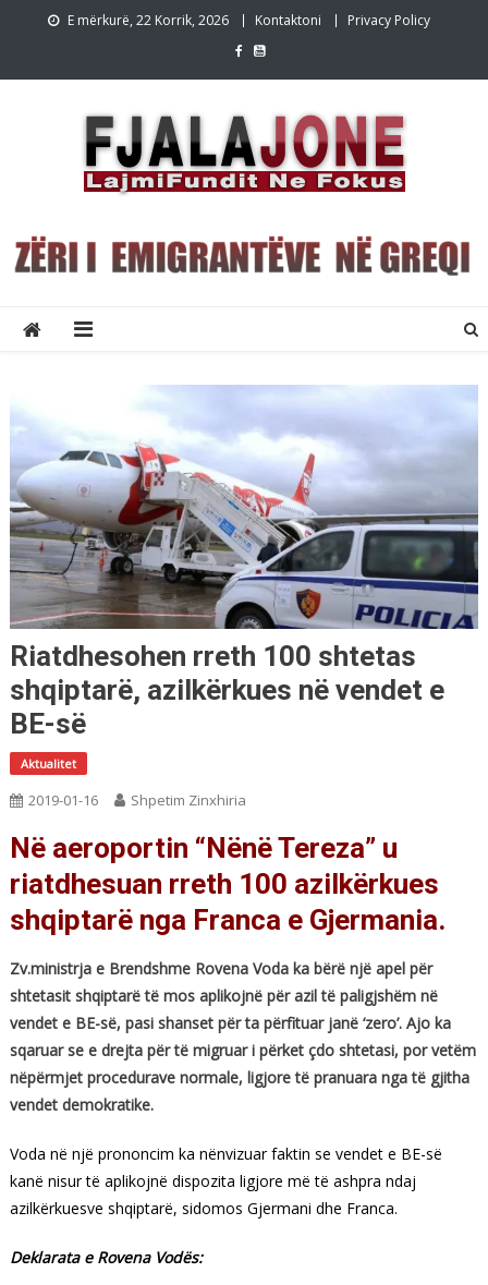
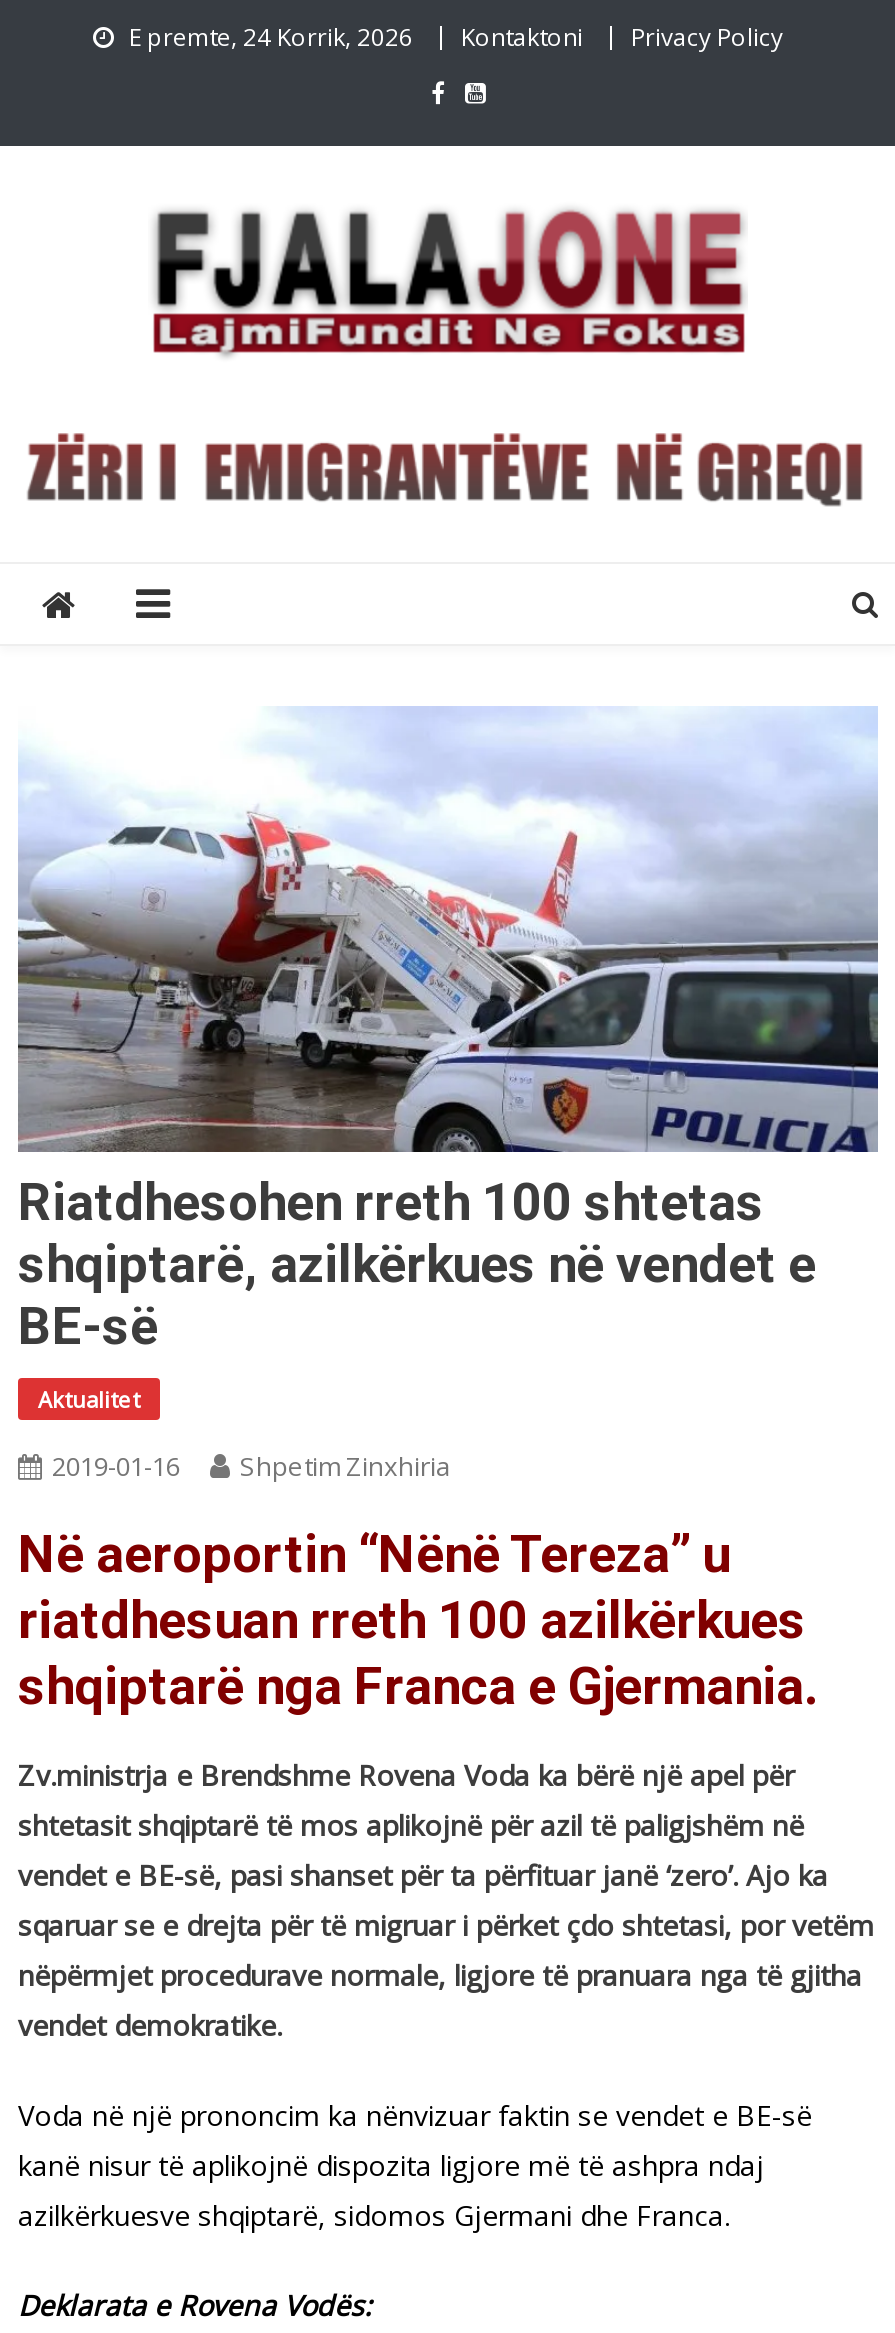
[67,11,228,29] E mërkurë, 22 Korrik, 2026 -> [129,20,413,54] E premte, 24 Korrik, 2026

